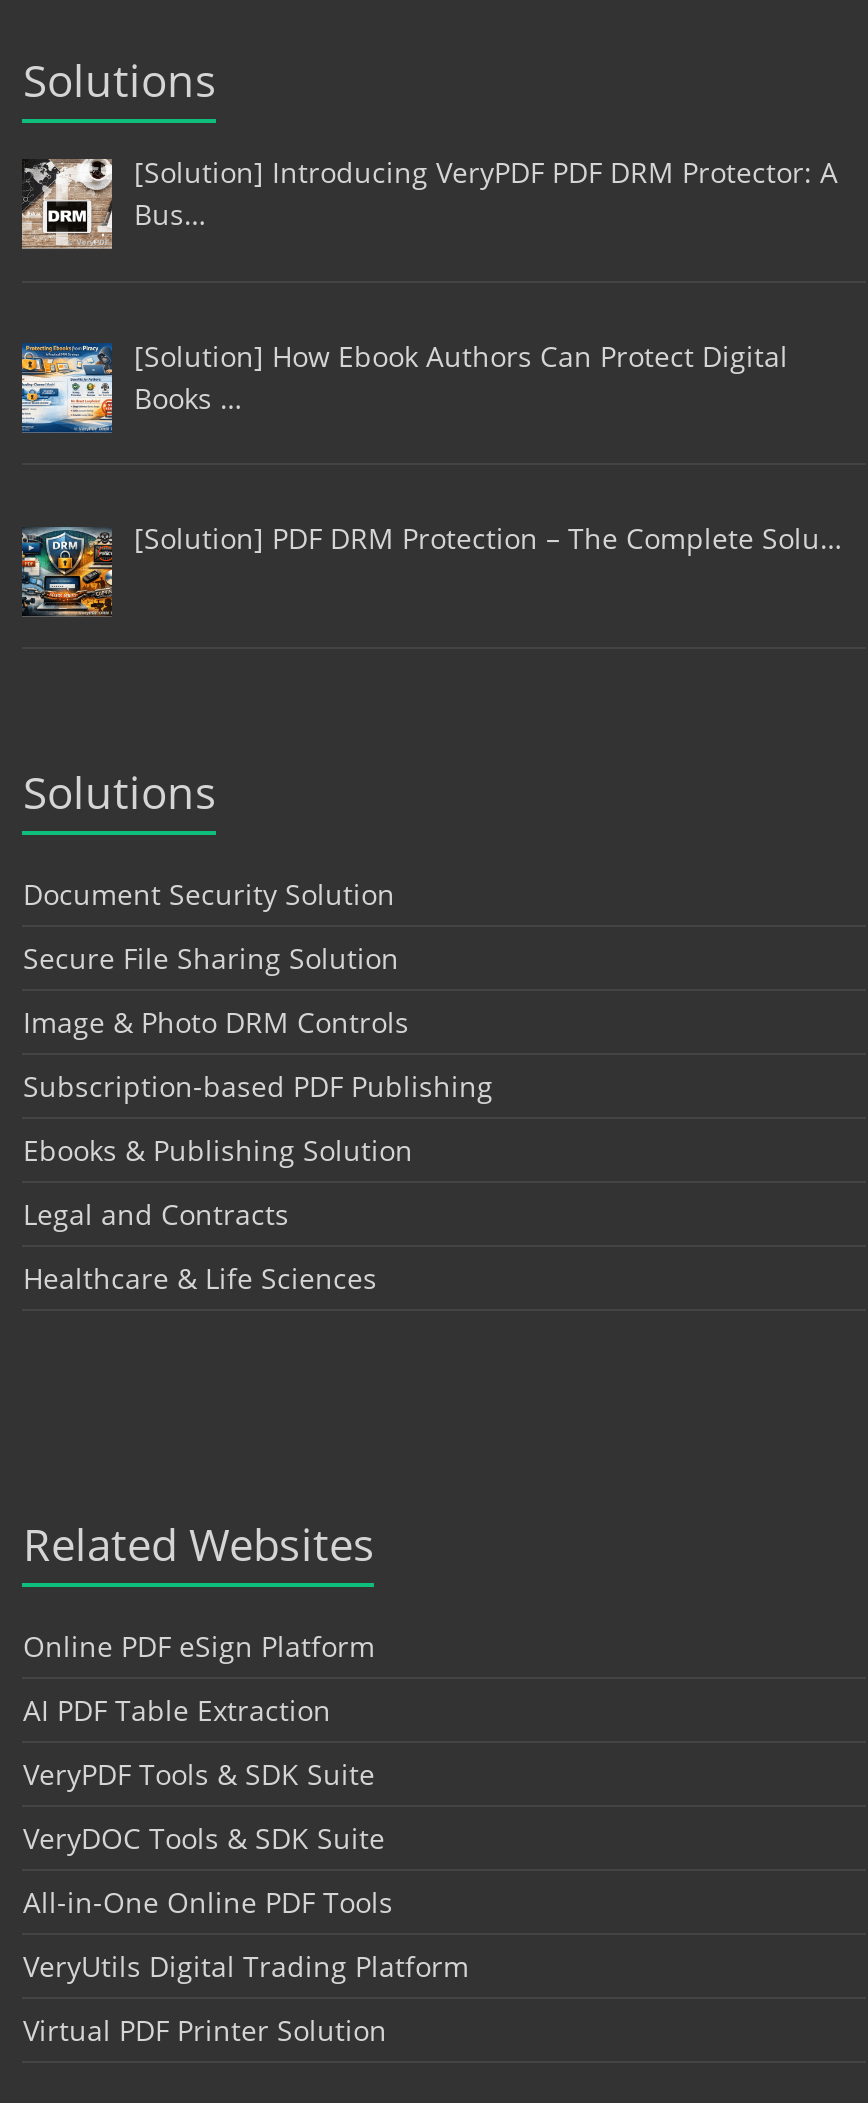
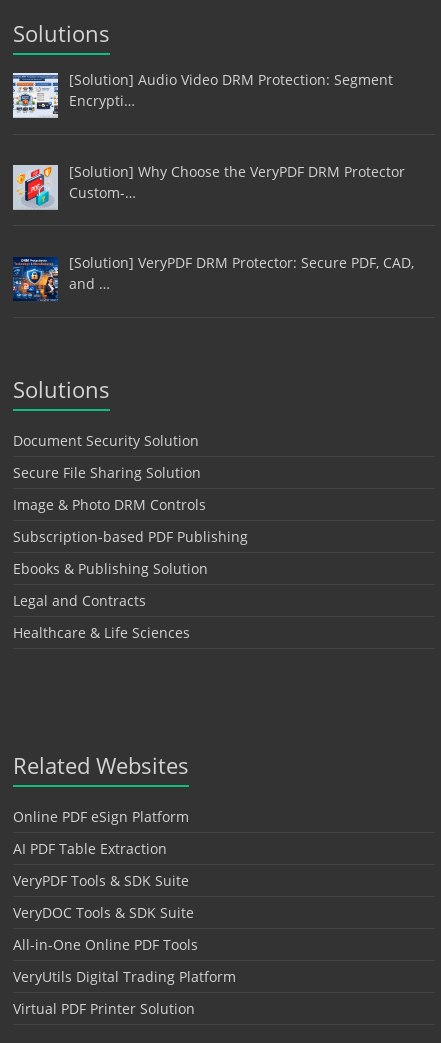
[20,153,838,251] [image] | [Solution] Introducing VeryPDF PDF DRM Protector: A | Bus… -> [12,70,393,119] [image] | [Solution] Audio Video DRM Protection: Segment | Encrypti…
[20,336,788,435] [image] | [Solution] How Ebook Authors Can Protect Digital | Books … -> [12,162,405,211] [image] | [Solution] Why Choose the VeryPDF DRM Protector | Custom-…
[20,520,842,619] [image] | [Solution] PDF DRM Protection – The Complete Solu… -> [12,253,414,302] [image] | [Solution] VeryPDF DRM Protector: Secure PDF, CAD, | and …

